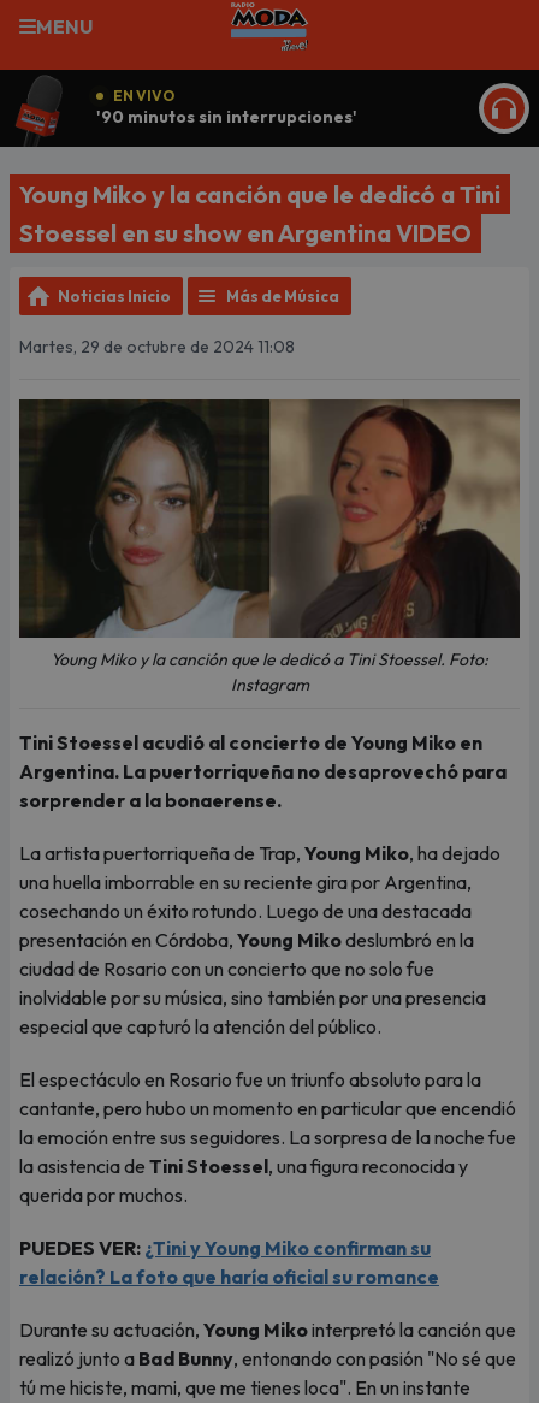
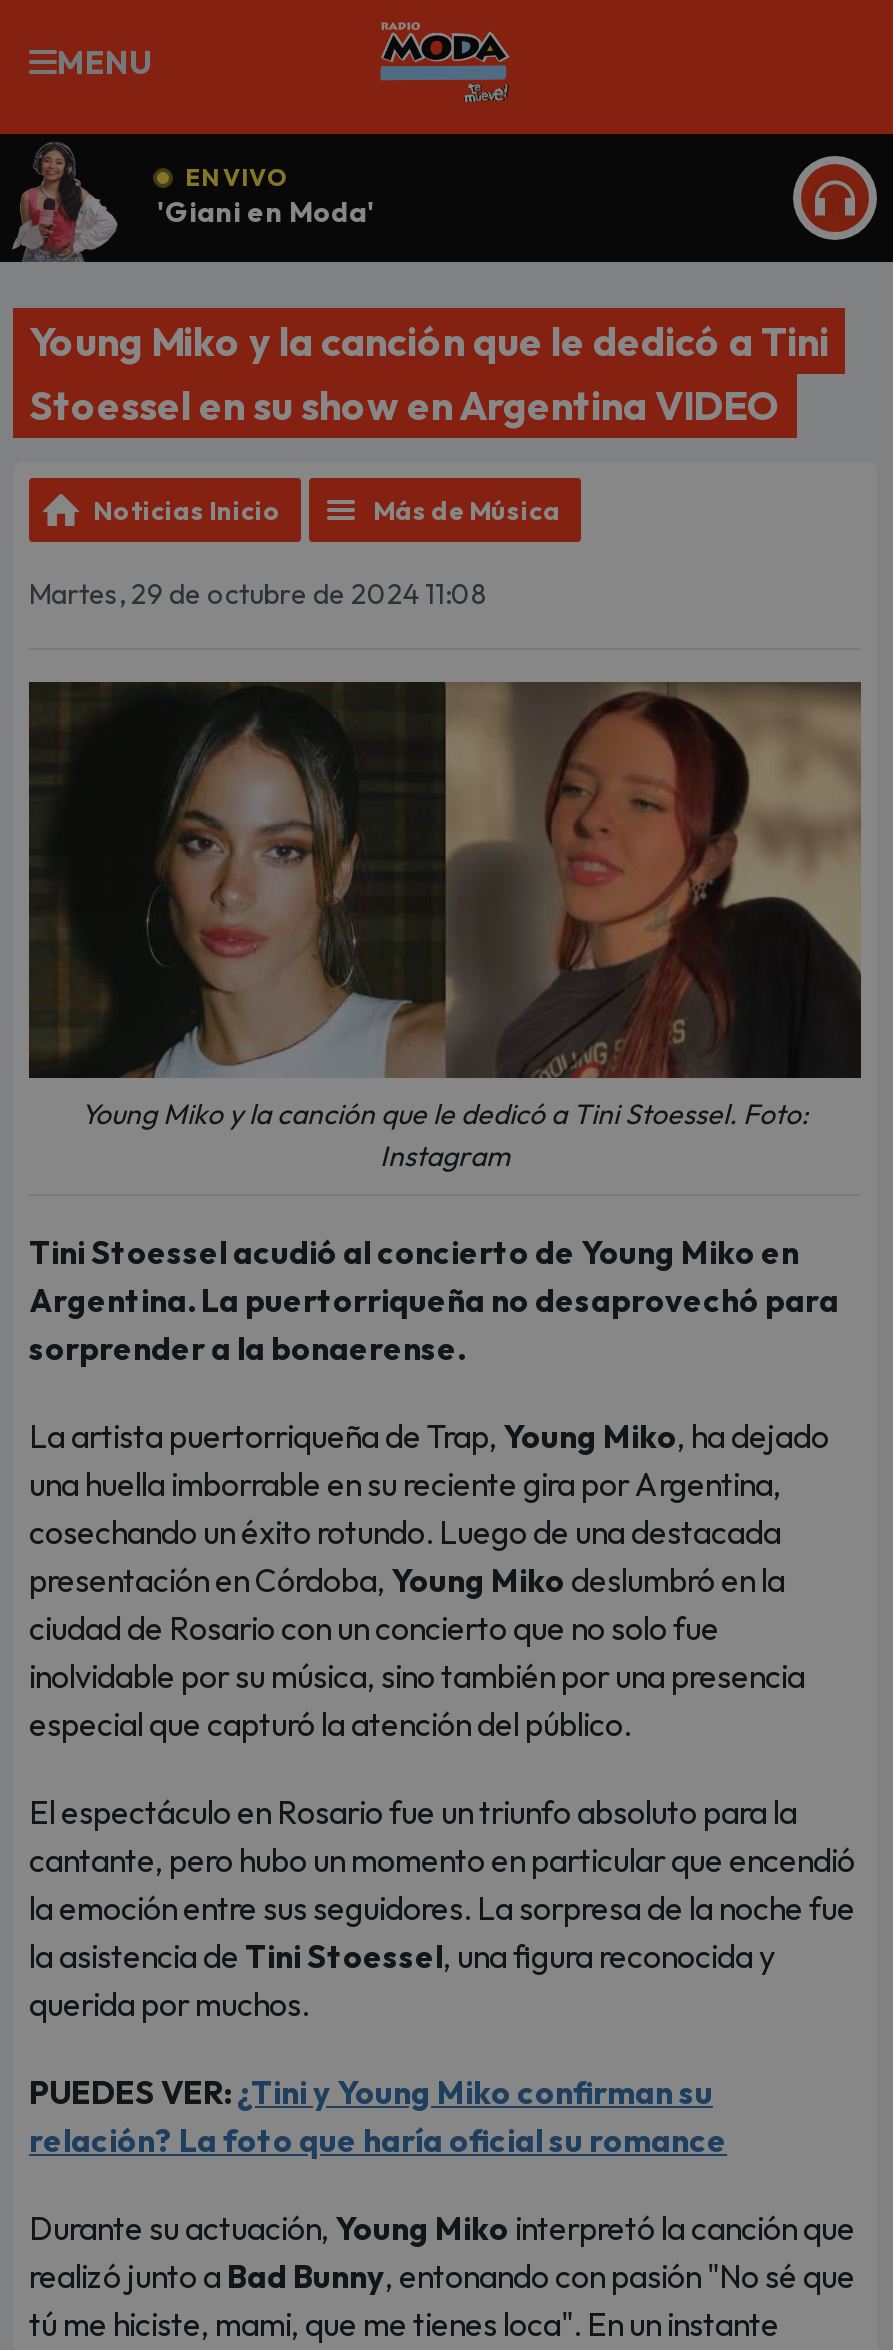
[10,75,357,147] [image] | '90 minutos sin interrupciones' -> [11,140,375,262] [image] | 'Giani en Moda'

